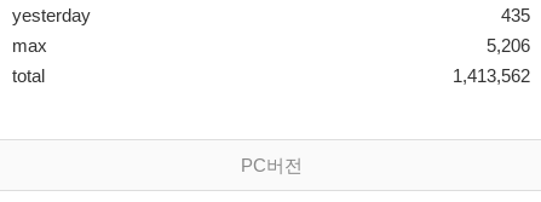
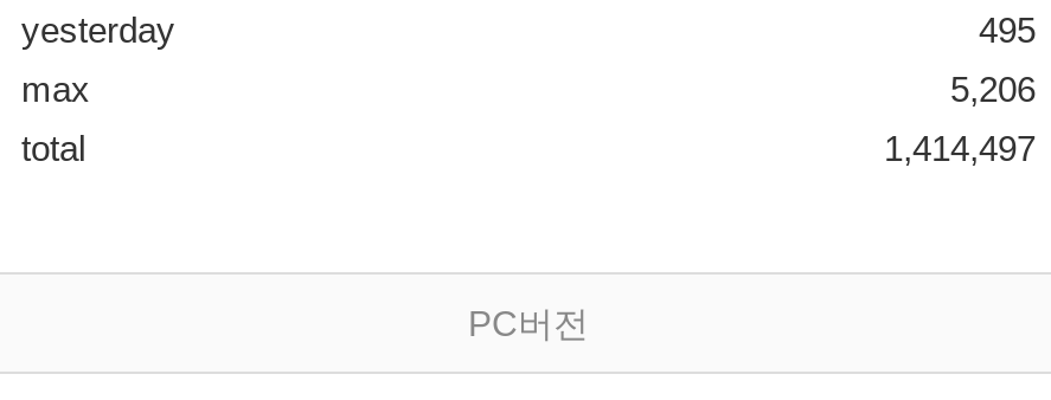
[501,5,530,26] 435 -> [979,10,1036,51] 495
[453,66,530,86] 1,413,562 -> [884,129,1036,169] 1,414,497

